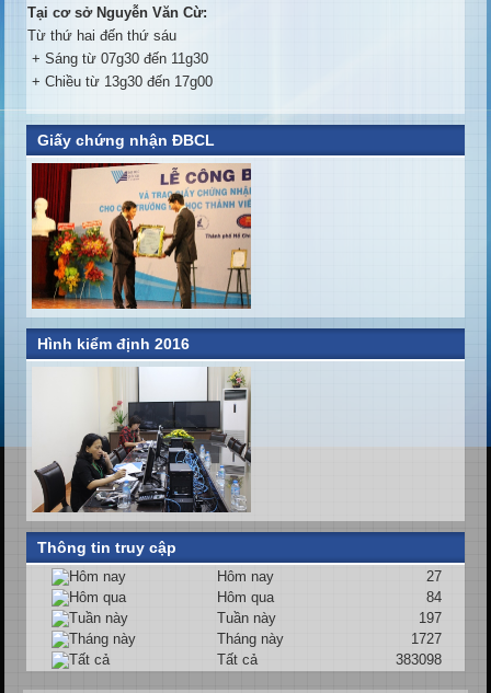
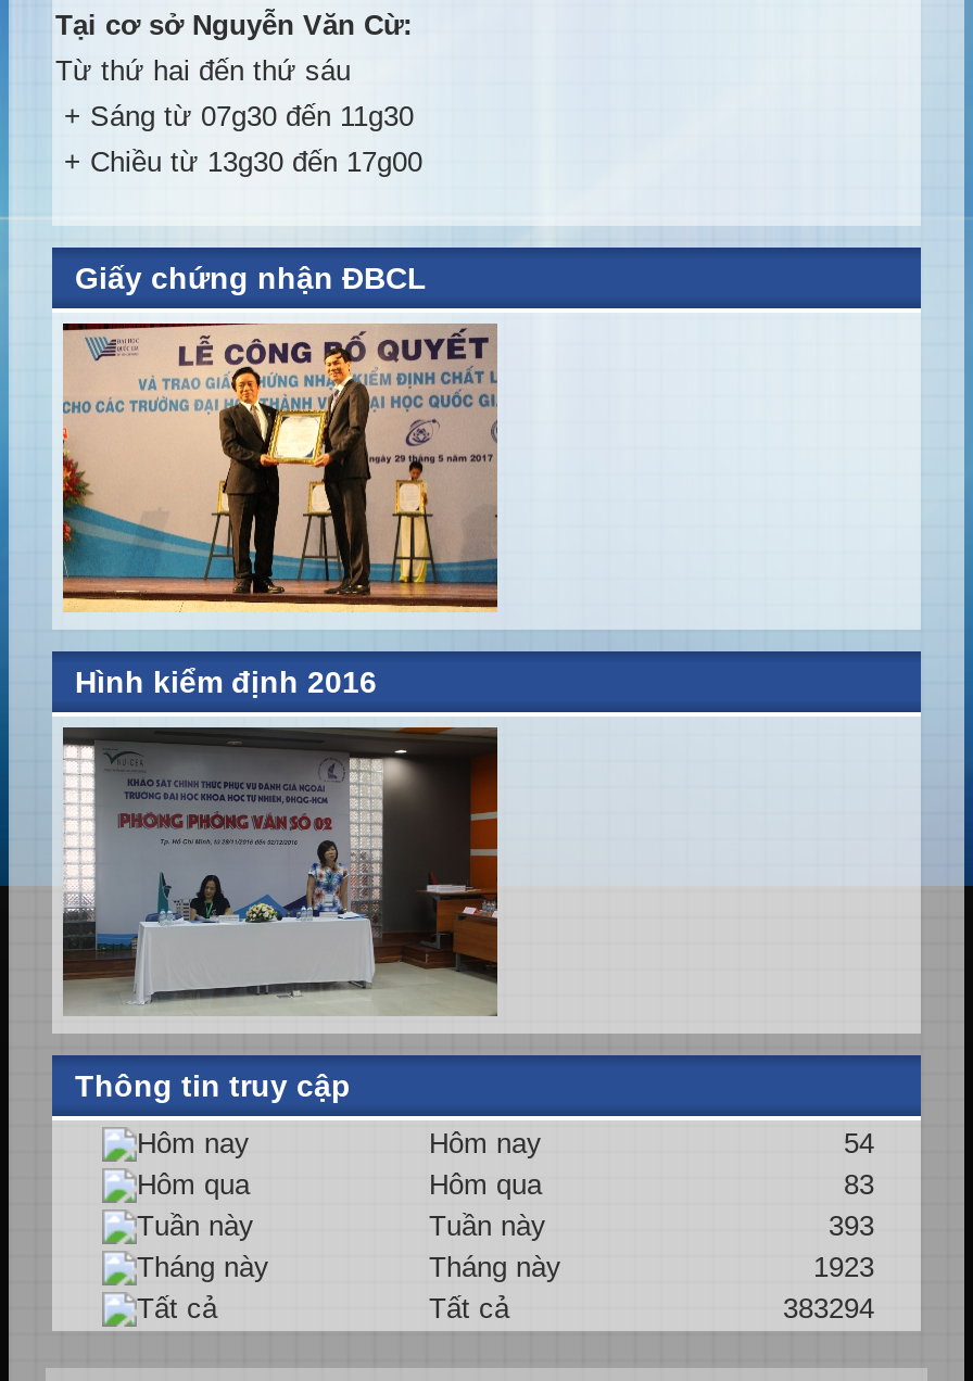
[31,162,251,310] [image] -> [61,321,500,612] [image]
[32,367,251,513] [image] -> [61,725,500,1016] [image]
[426,569,441,585] 27 -> [844,1128,874,1161] 54
[426,590,441,606] 84 -> [844,1169,874,1202] 83
[418,610,441,627] 197 -> [829,1211,874,1243] 393
[410,631,441,648] 1727 -> [813,1252,874,1284] 1923
[395,652,441,668] 383098 -> [783,1293,874,1326] 383294

